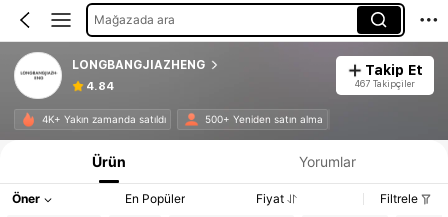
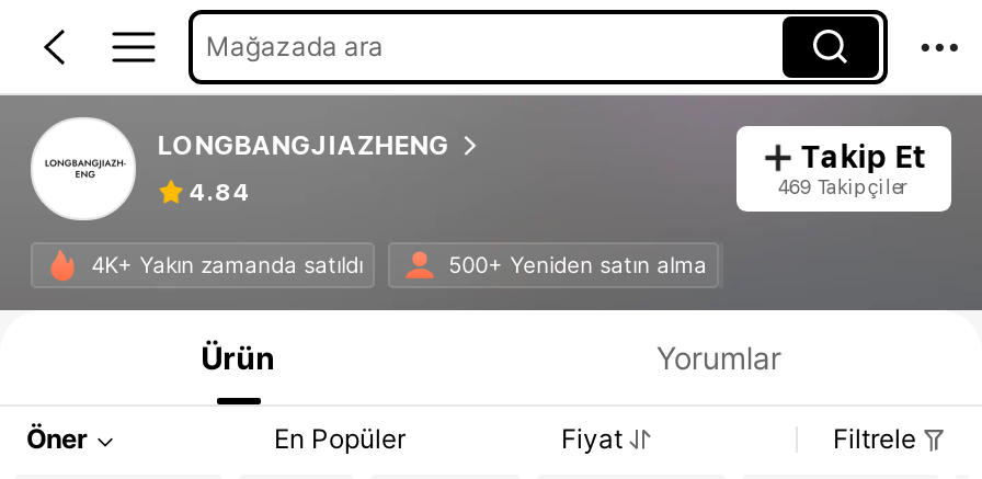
[355,78,415,89] 467 Takipçiler -> [777,174,909,198] 469 Takipçiler

